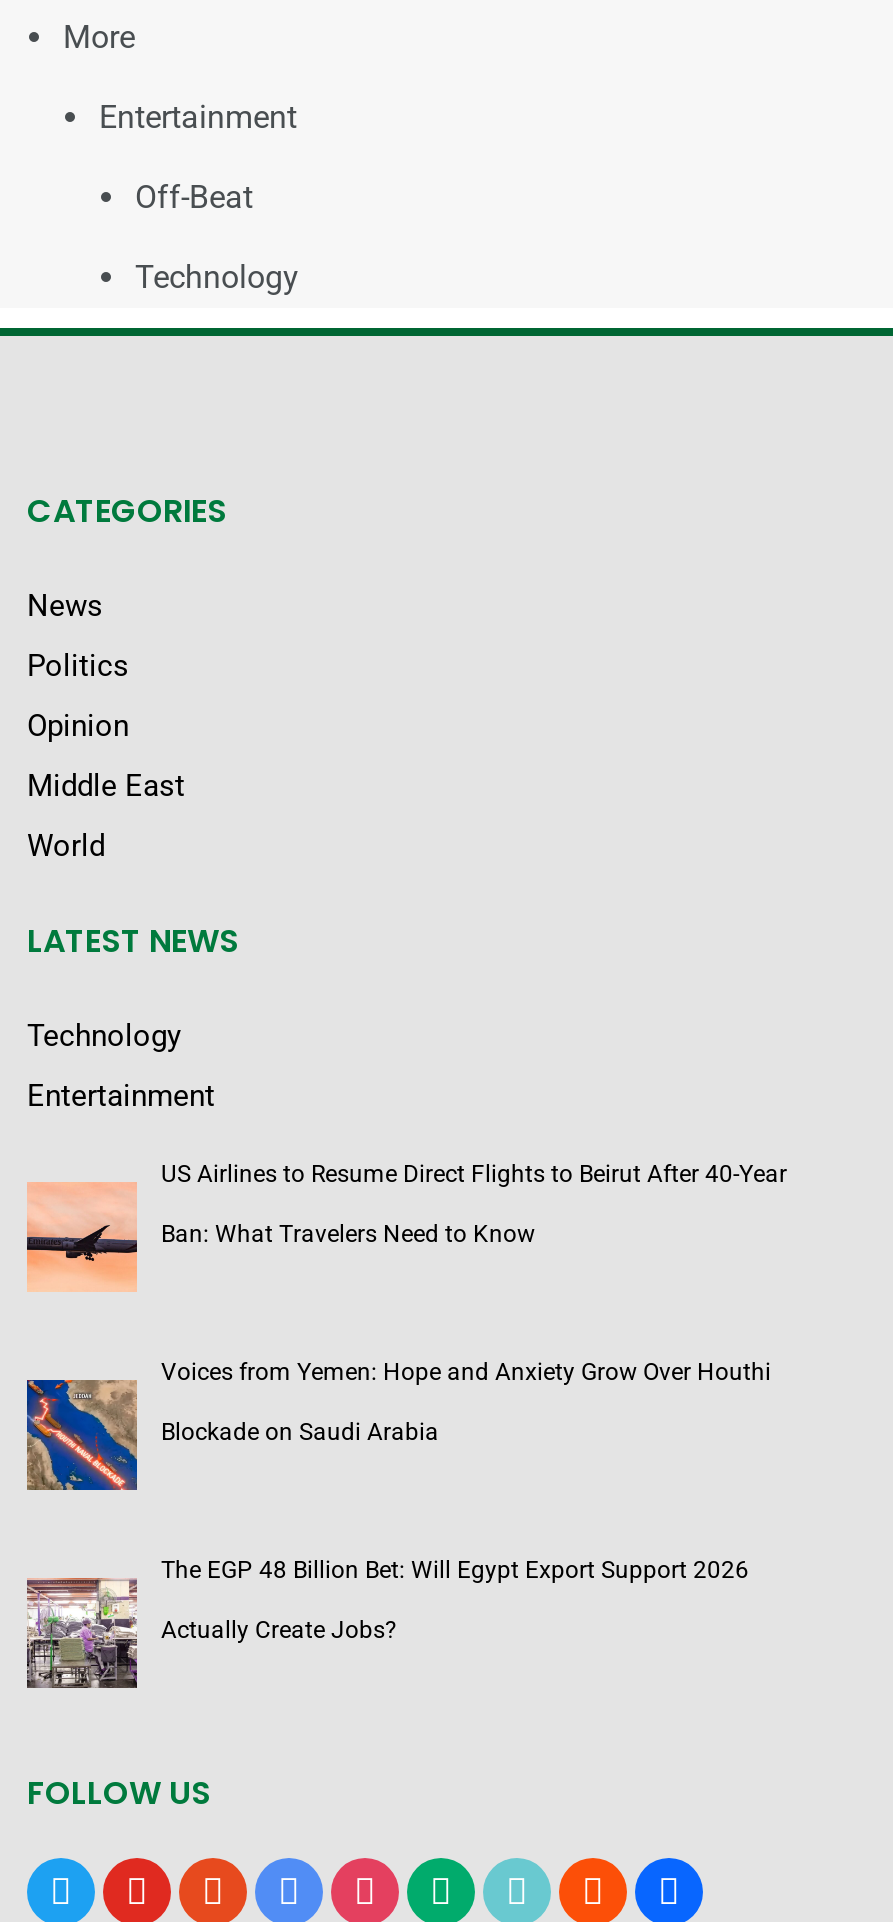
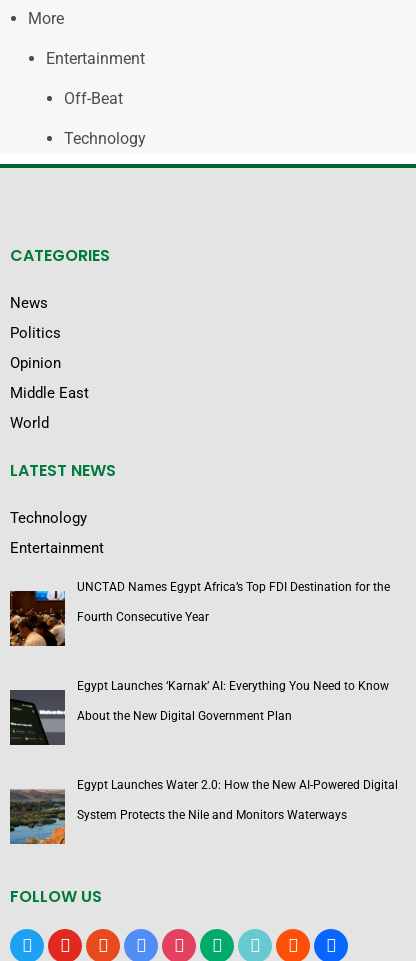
[25,1160,787,1292] [image] | US Airlines to Resume Direct Flights to Beirut After 40-Year -> [9,580,390,647] [image] | UNCTAD Names Egypt Africa’s Top FDI Destination for the
[161,1220,535,1248] Ban: What Travelers Need to Know -> [77,610,209,624] Fourth Consecutive Year
[25,1358,771,1492] [image] | Voices from Yemen: Hope and Anxiety Grow Over Houthi -> [9,679,389,746] [image] | Egypt Launches ‘Karnak’ AI: Everything You Need to Know
[161,1418,439,1446] Blockade on Saudi Arabia -> [77,709,292,723] About the New Digital Government Plan
[25,1556,749,1690] [image] | The EGP 48 Billion Bet: Will Egypt Export Support 2026 -> [9,778,398,845] [image] | Egypt Launches Water 2.0: How the New AI-Powered Digital
[161,1616,397,1644] Actually Create Jobs? -> [77,808,347,822] System Protects the Nile and Monitors Waterways

